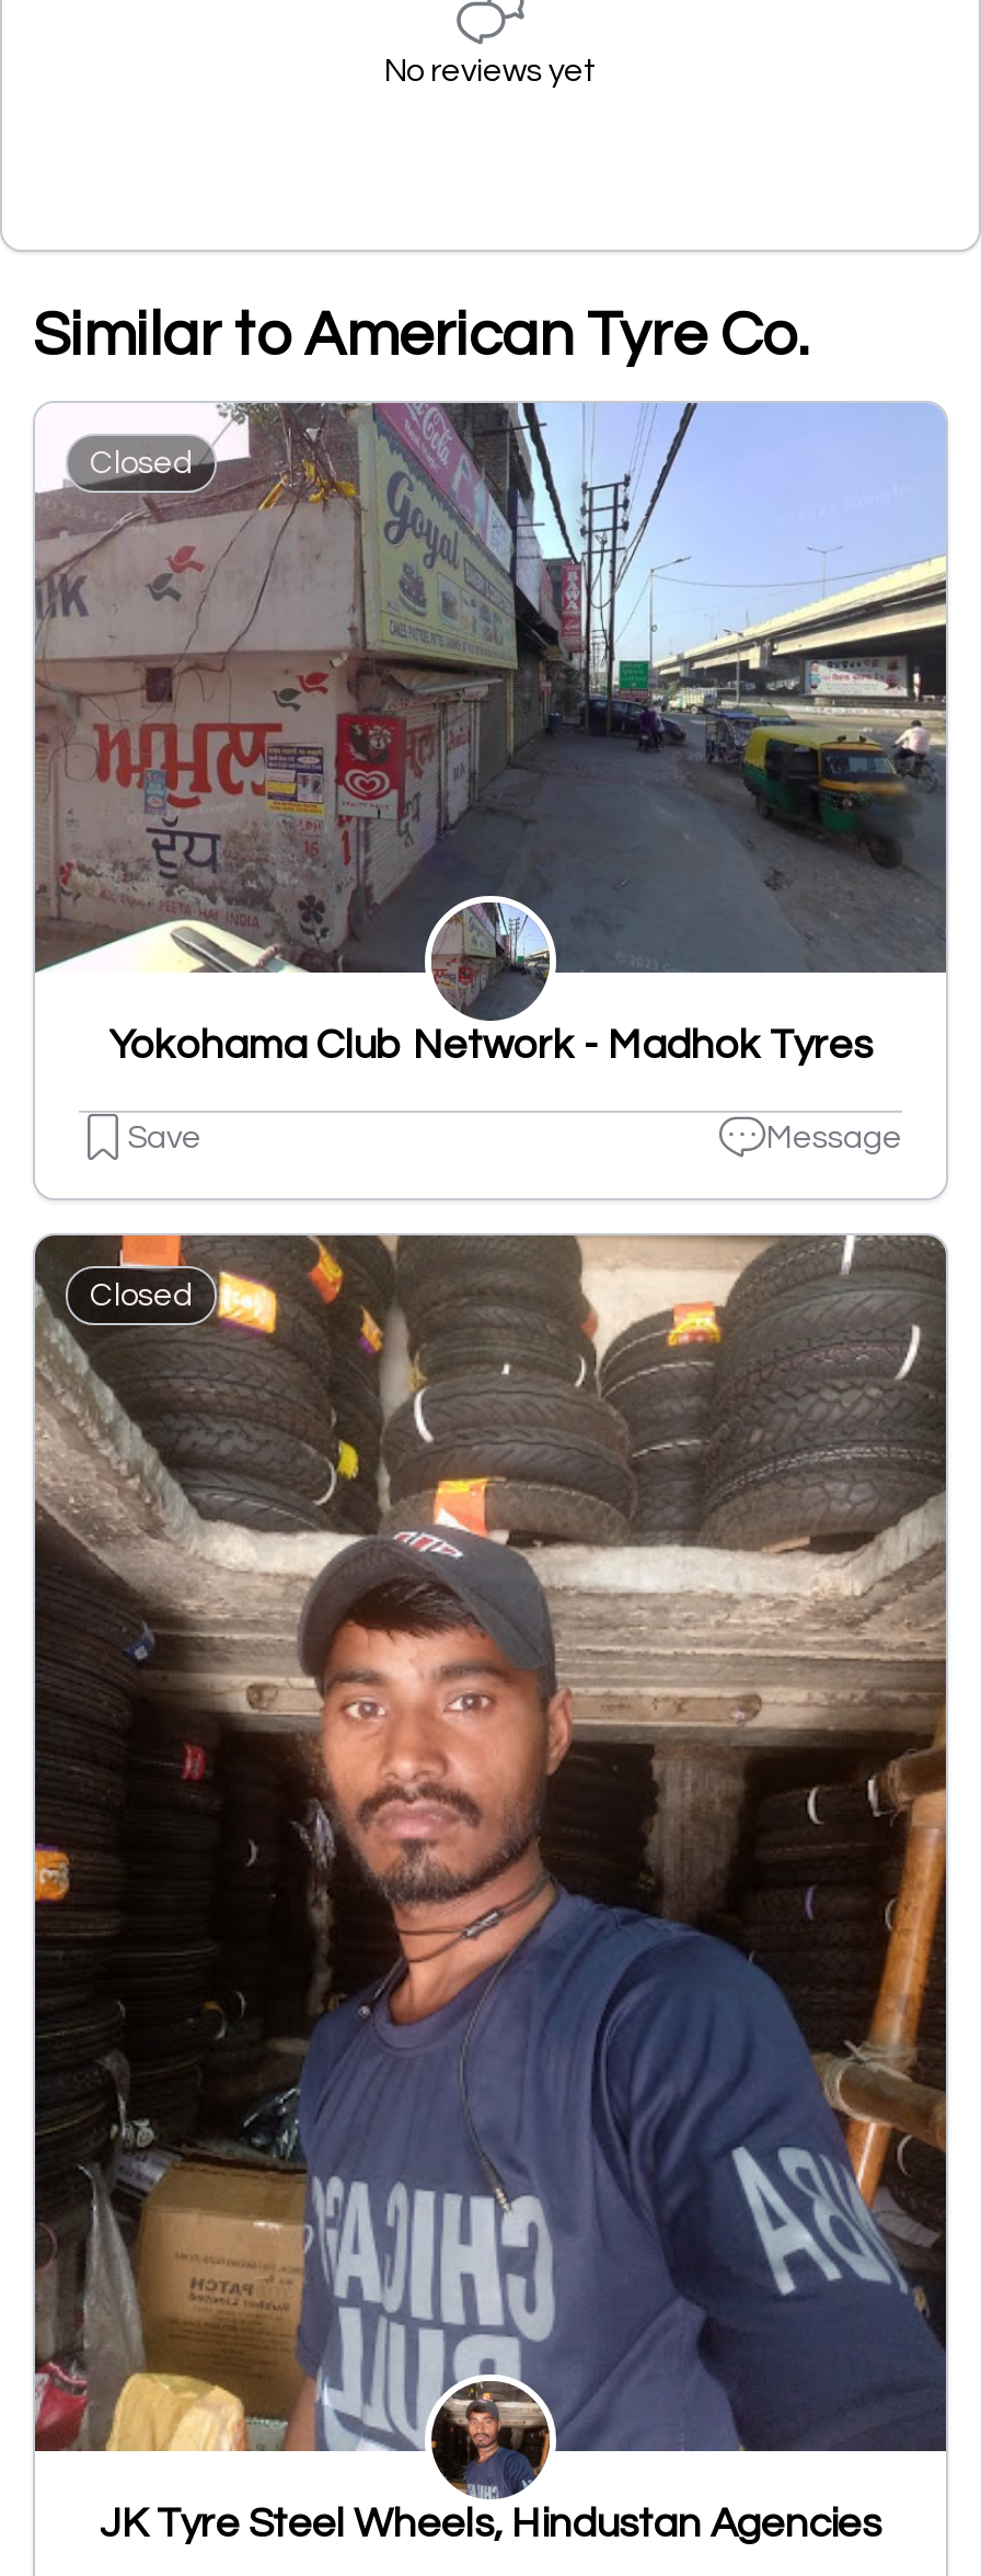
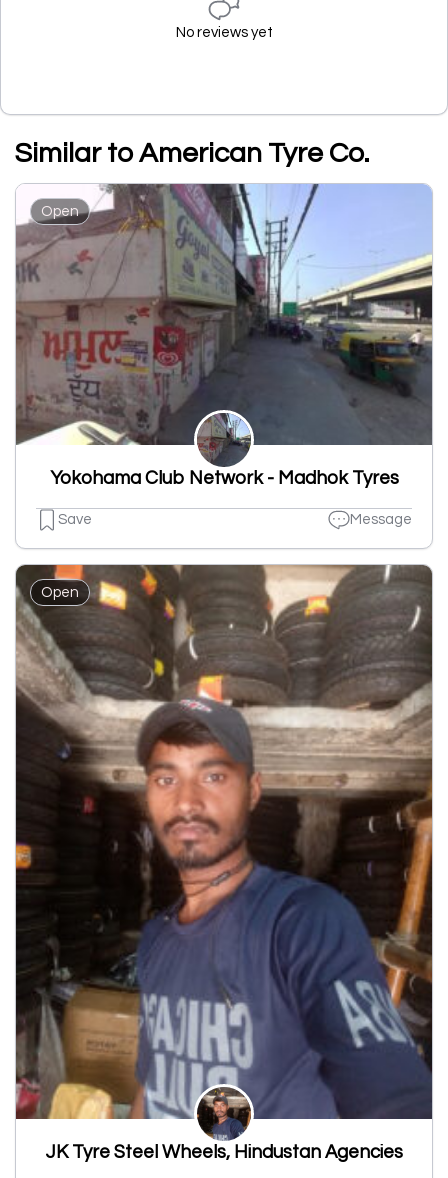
[90,447,193,480] Closed -> [41,204,79,219] Open
[90,1279,193,1312] Closed -> [41,585,79,600] Open

